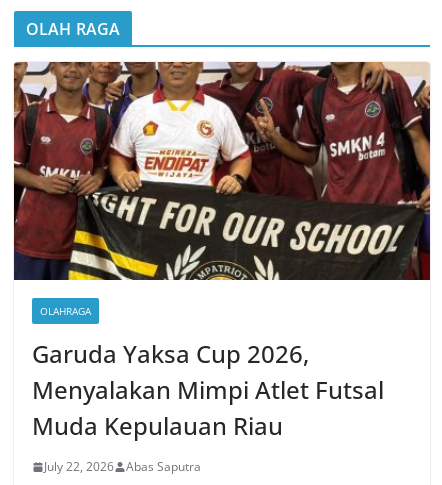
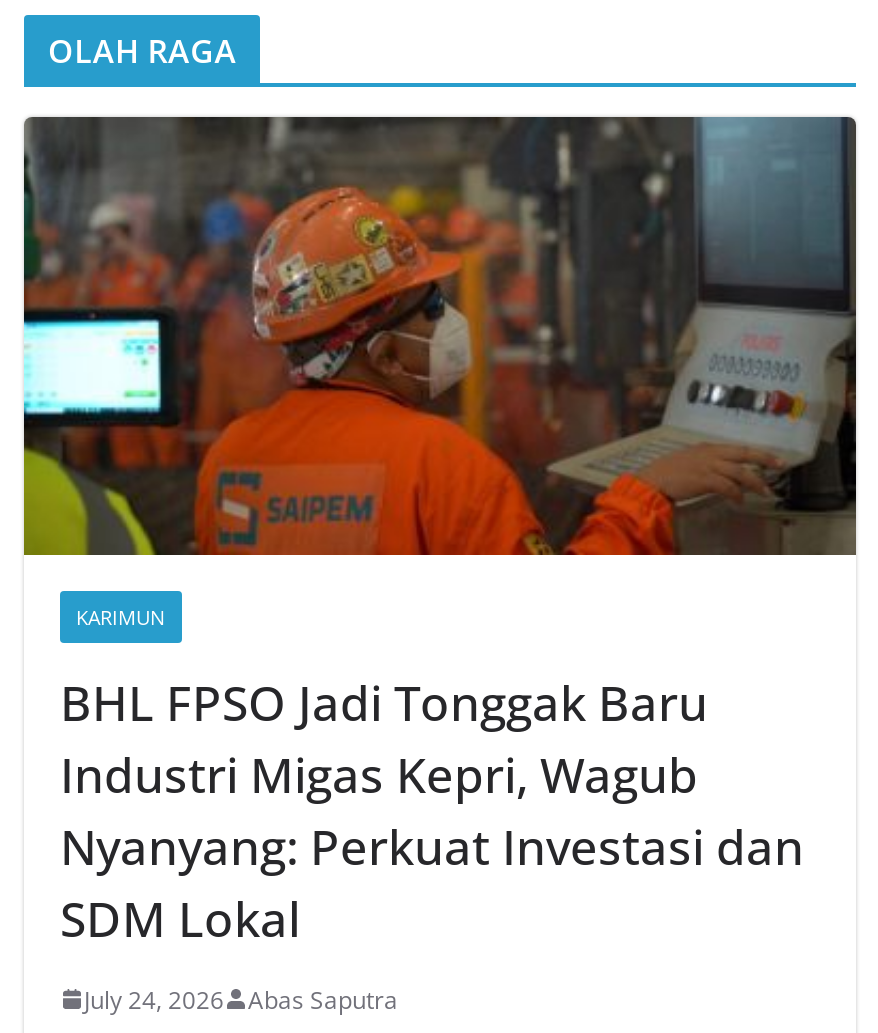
[13,61,431,318] [image] | OLAHRAGA -> [22,115,858,630] [image] | KARIMUN
[32,337,384,442] Garuda Yaksa Cup 2026, | Menyalakan Mimpi Atlet Futsal | Muda Kepulauan Riau -> [60,668,804,950] BHL FPSO Jadi Tonggak Baru | Industri Migas Kepri, Wagub | Nyanyang: Perkuat Investasi dan | SDM Lokal
[44,458,201,475] July 22, 2026 Abas Saputra -> [84,982,398,1016] July 24, 2026 Abas Saputra

